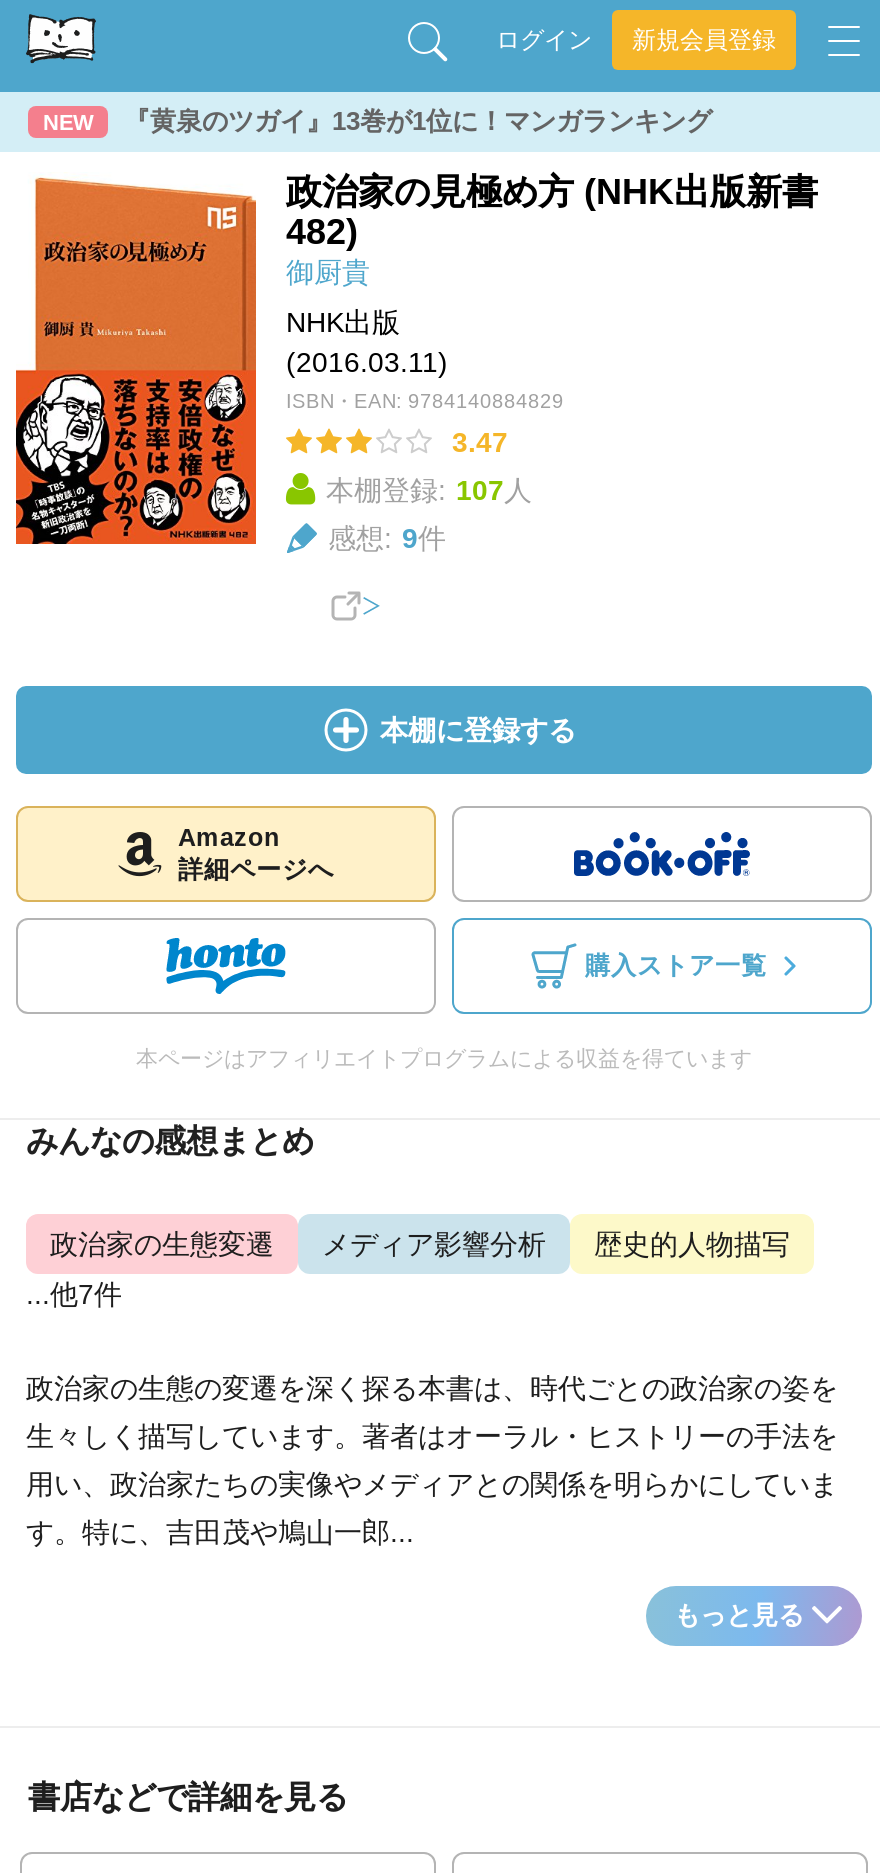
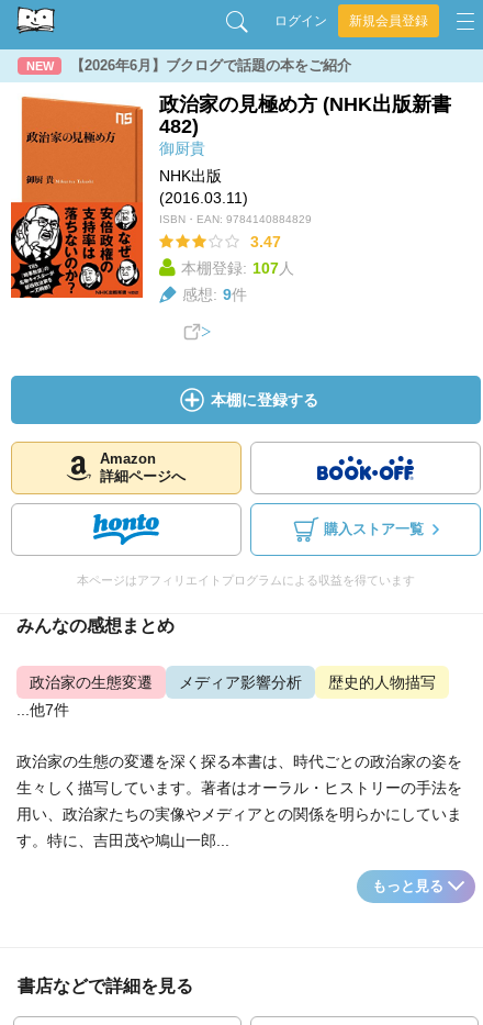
[124,106,712,136] 『黄泉のツガイ』13巻が1位に！マンガランキング -> [70,57,351,74] 【2026年6月】ブクログで話題の本をご紹介

